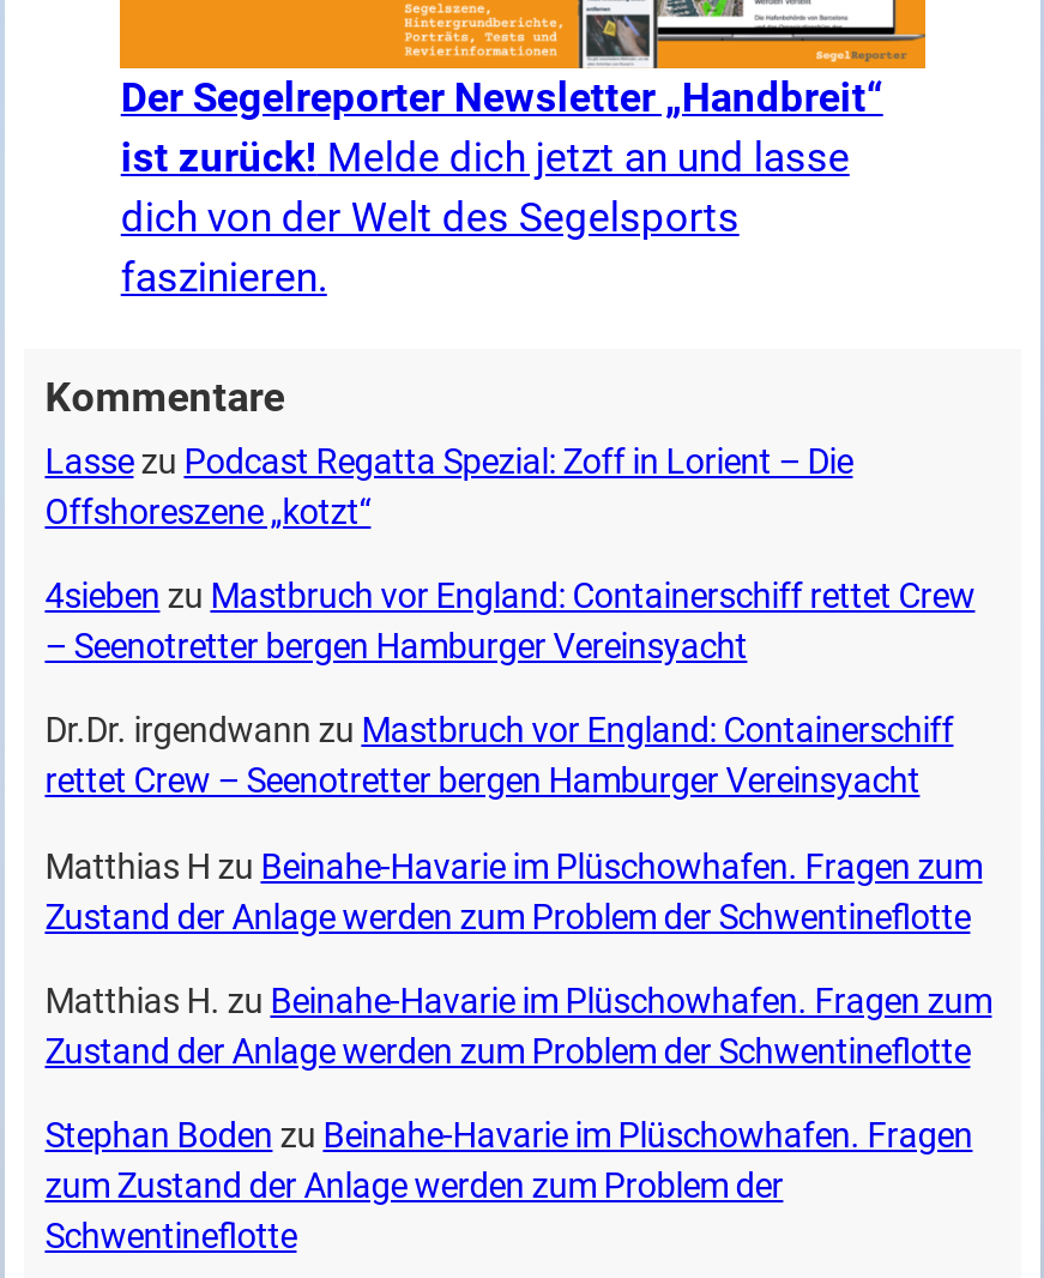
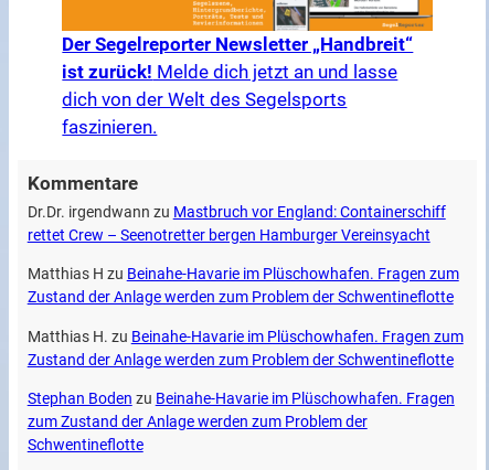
[45,441,975,667] Lasse zu Podcast Regatta Spezial: Zoff in Lorient – Die | Offshoreszene „kotzt“ | 4sieben zu Mastbruch vor England: Containerschiff rettet Crew | – Seenotretter bergen Hamburger Vereinsyacht -> none

